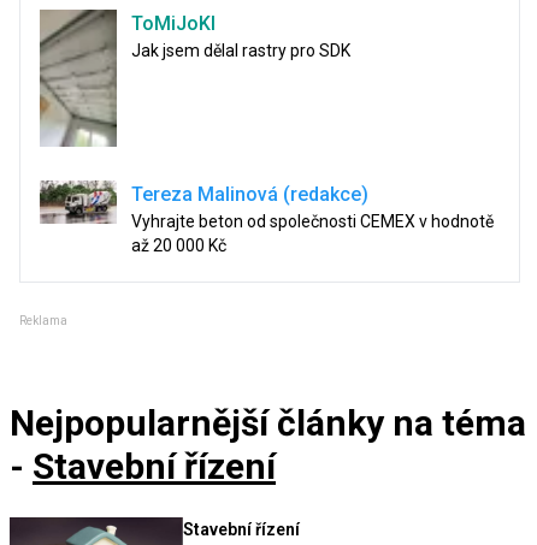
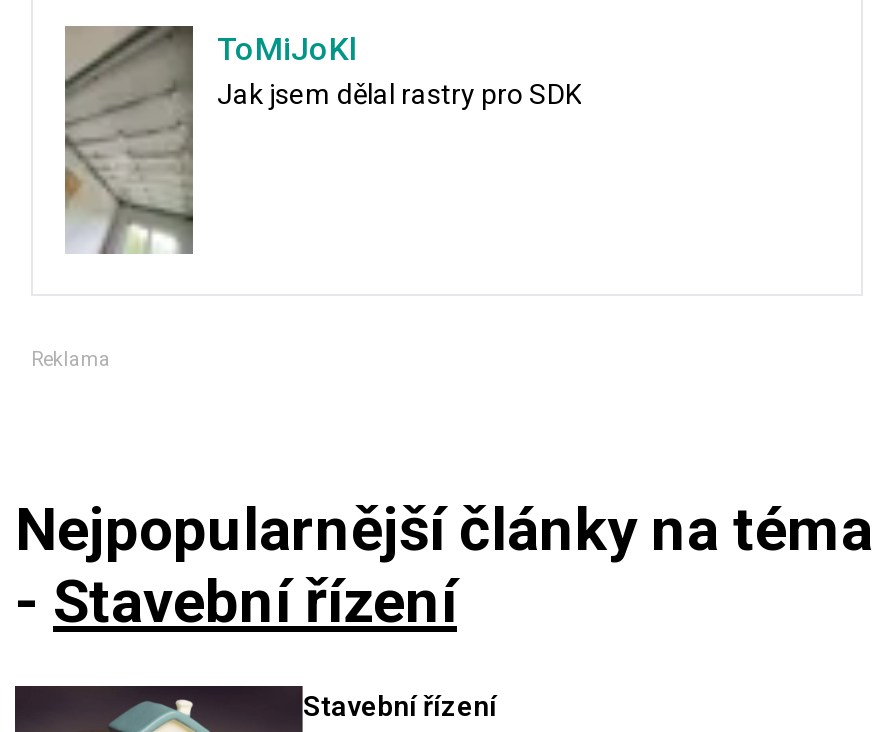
[40,179,494,255] [image] | Tereza Malinová (redakce) | Vyhrajte beton od společnosti CEMEX v hodnotě | až 20 000 Kč -> none

